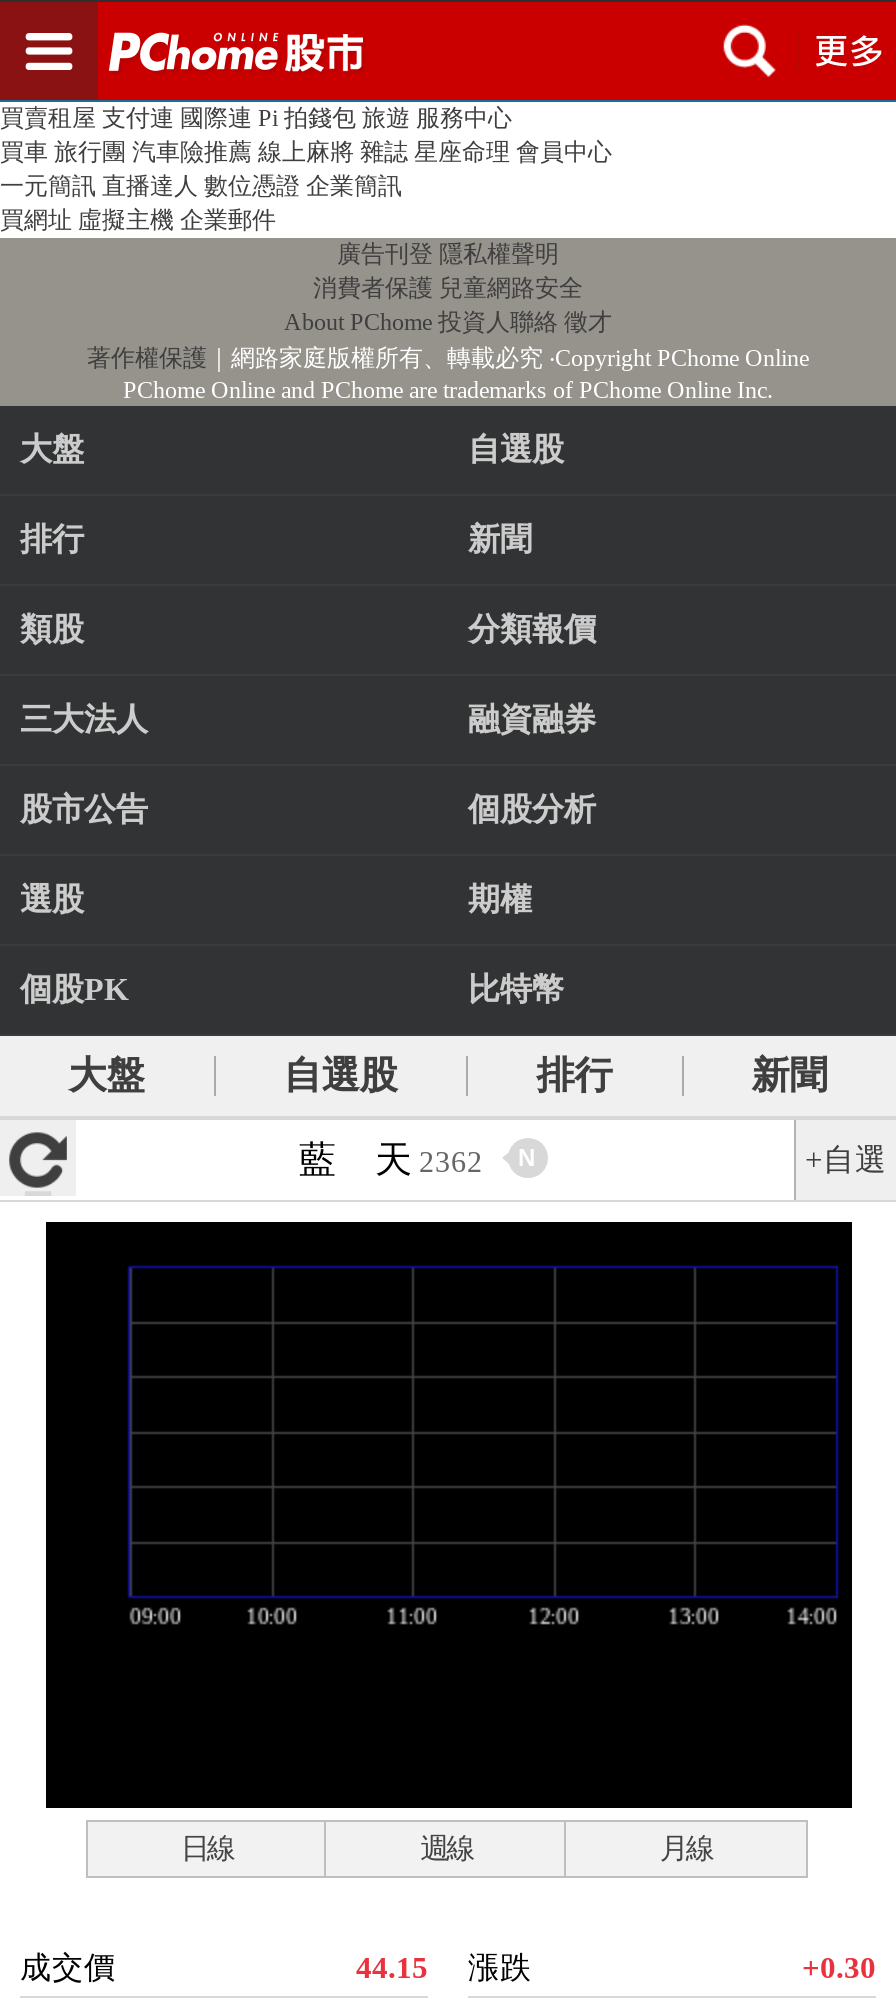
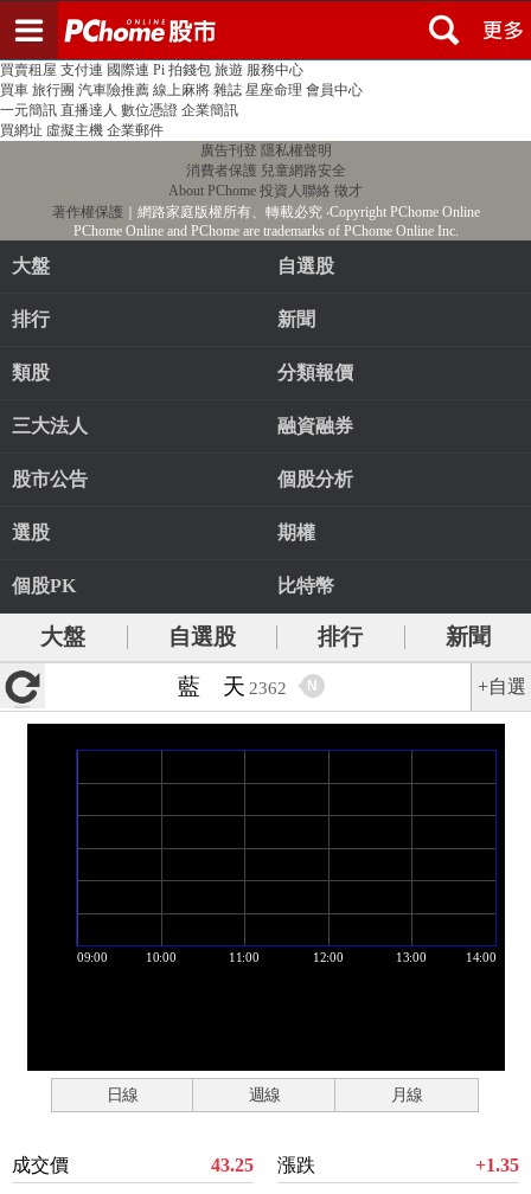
[356,1950,532,1984] 44.15 漲跌 -> [211,1155,315,1175] 43.25 漲跌
[802,1950,876,1984] +0.30 -> [475,1155,519,1175] +1.35

